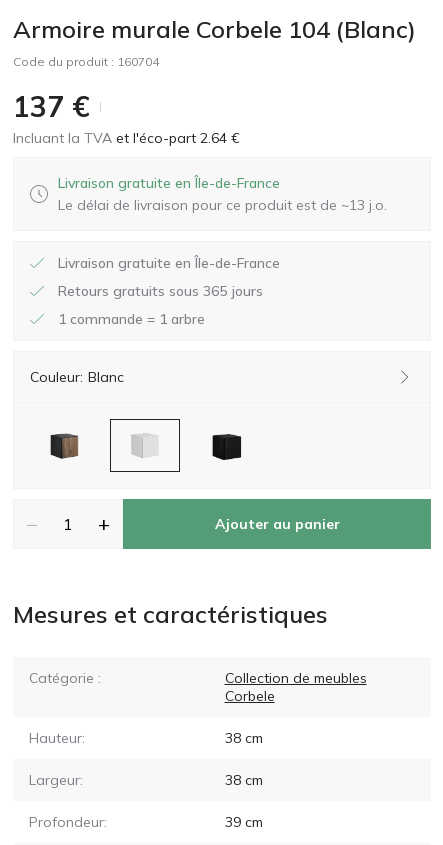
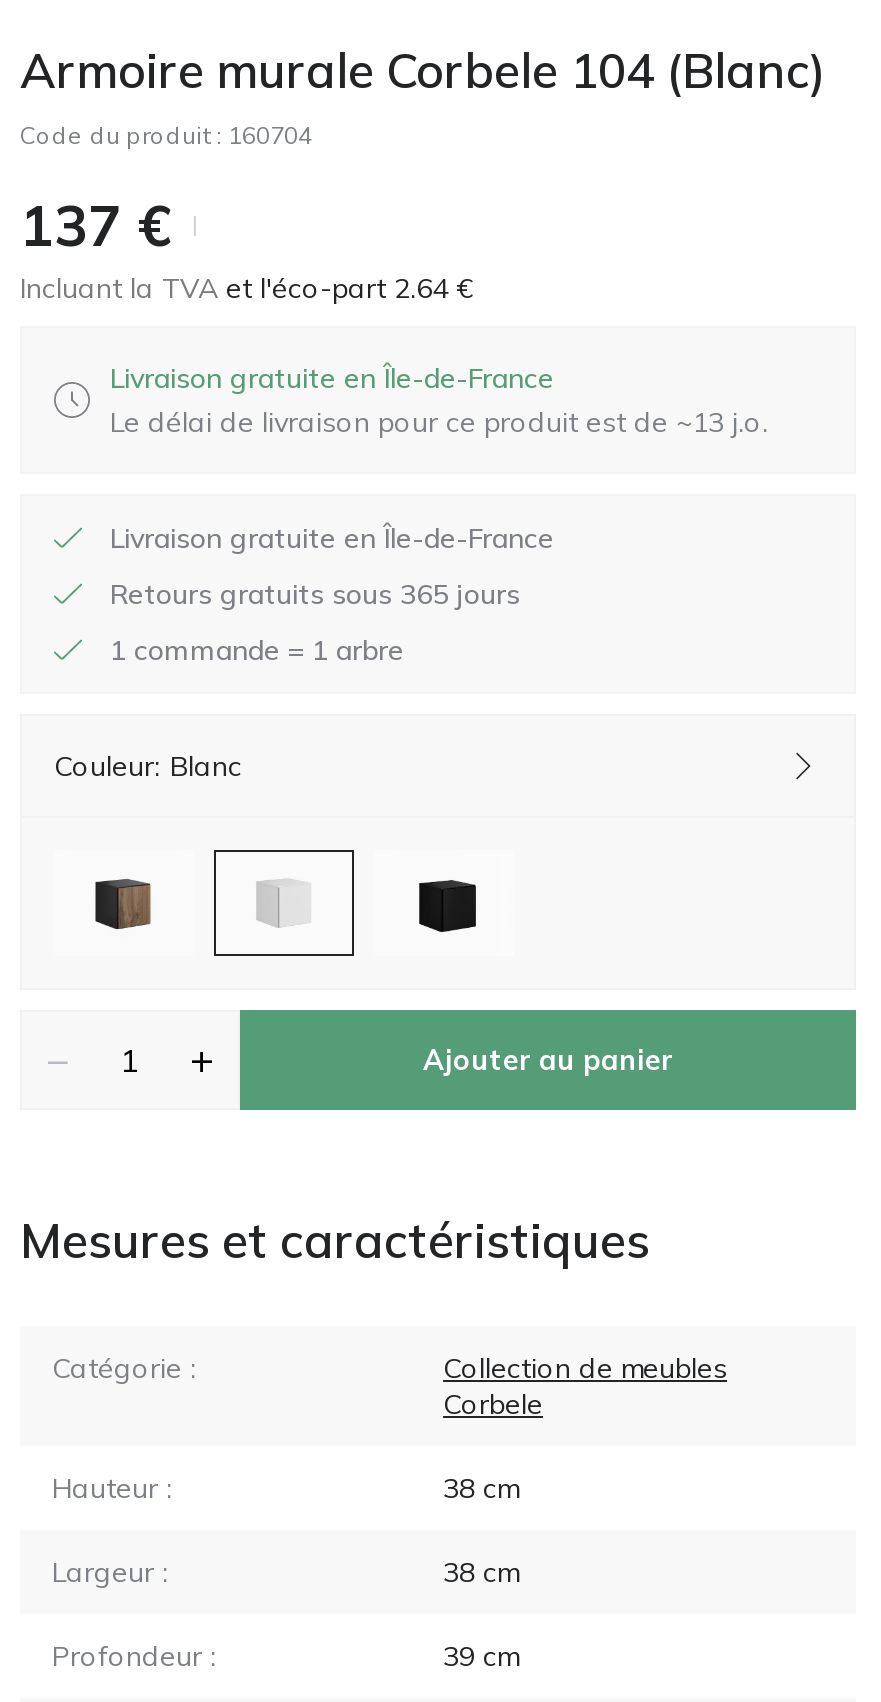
[29,729,85,747] Hauteur: -> [52,1471,172,1507] Hauteur :
[29,771,83,789] Largeur: -> [52,1555,168,1591] Largeur :
[29,813,107,831] Profondeur: -> [52,1639,216,1675] Profondeur :

